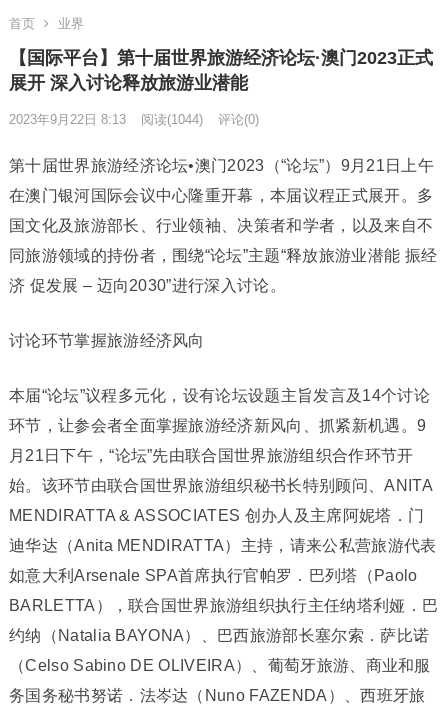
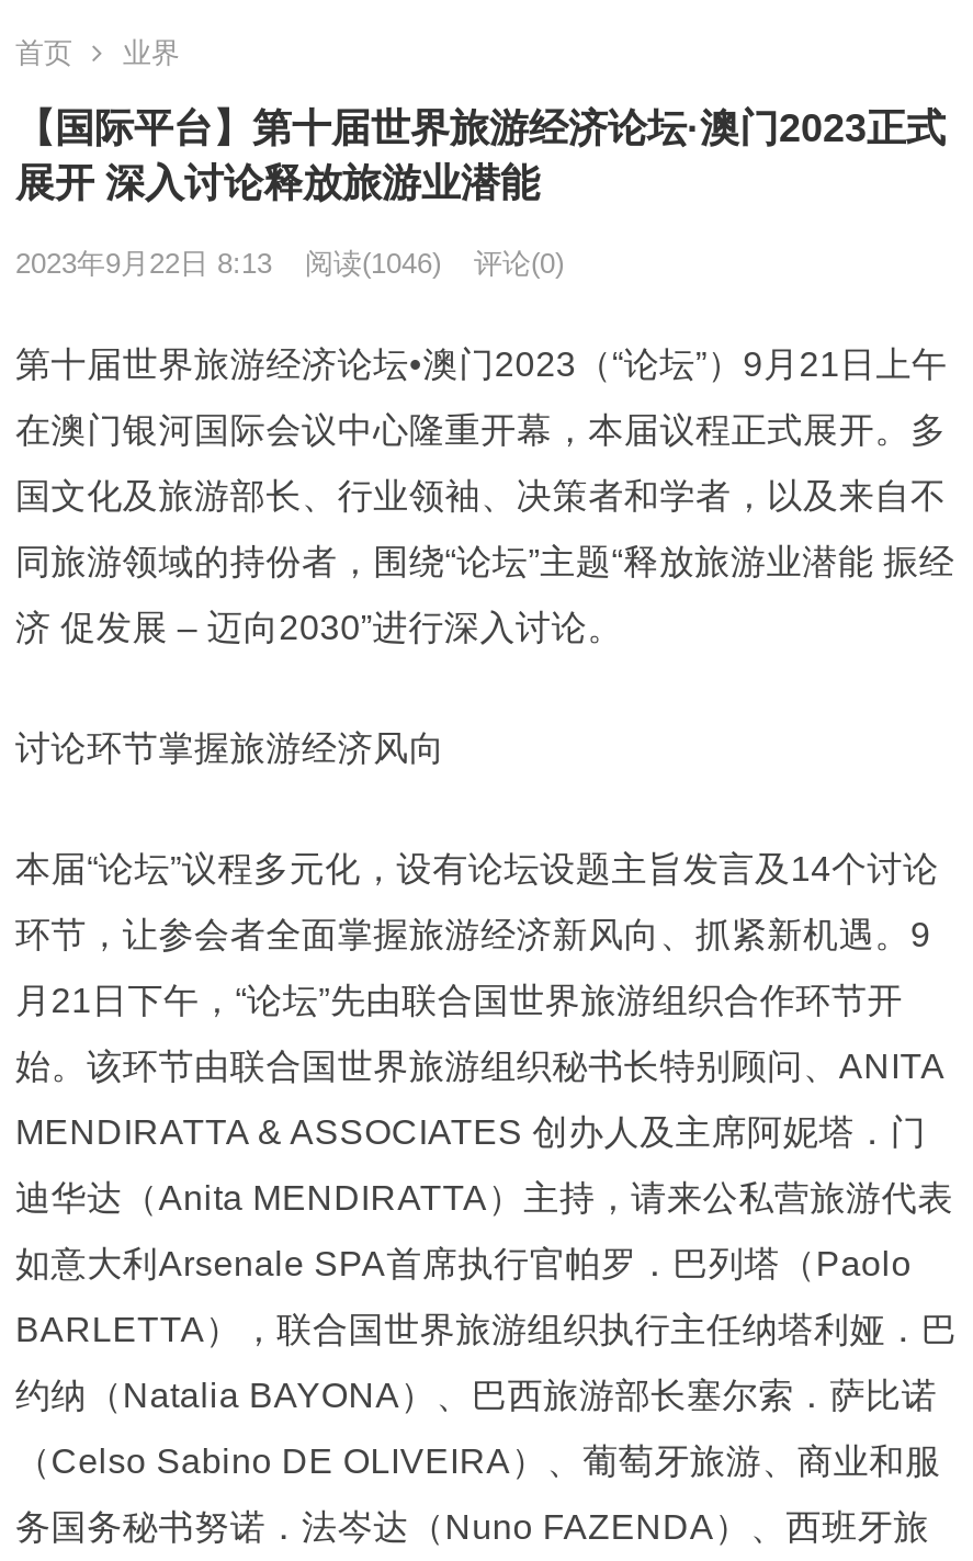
[9,112,259,127] 2023年9月22日 8:13 阅读(1044) 评论(0) -> [15,247,564,280] 2023年9月22日 8:13 阅读(1046) 评论(0)

